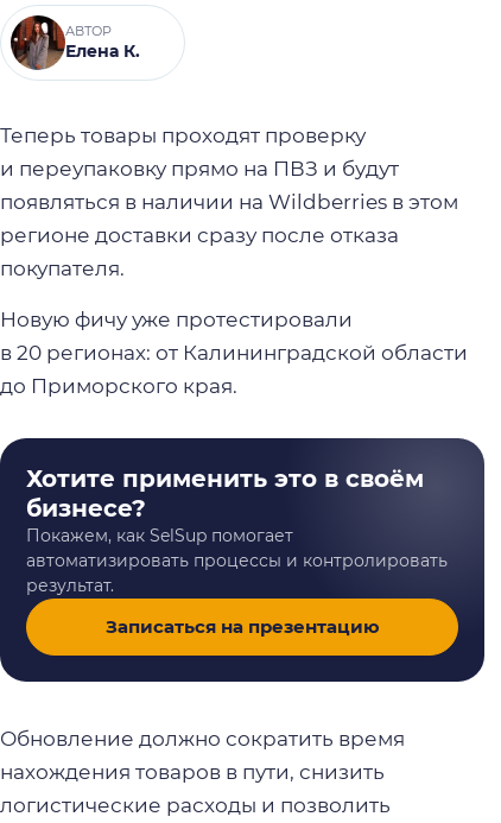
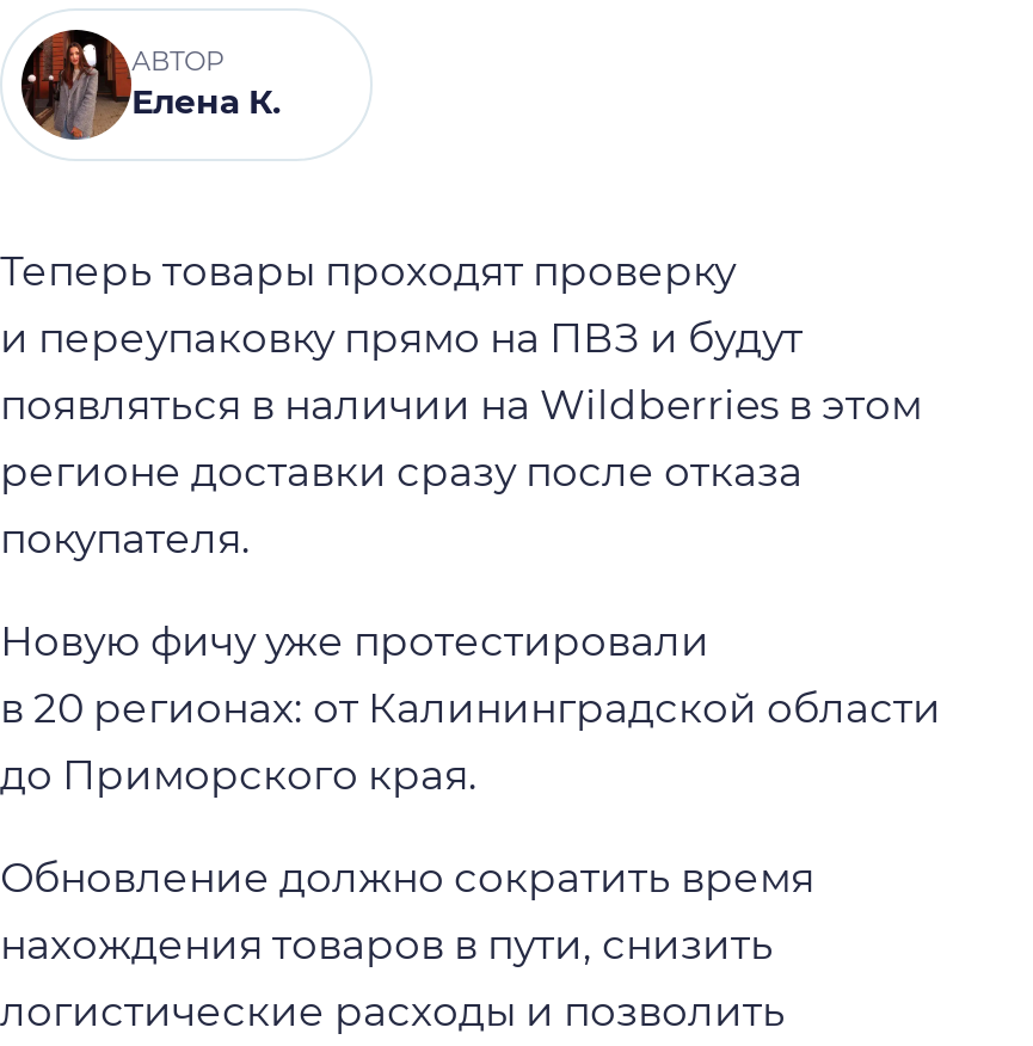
[4,437,486,683] [image] | Хотите применить это в своём | бизнесе? | Покажем, как SelSup помогает | автоматизировать процессы и контролировать | результат. | Записаться на презентацию -> none

